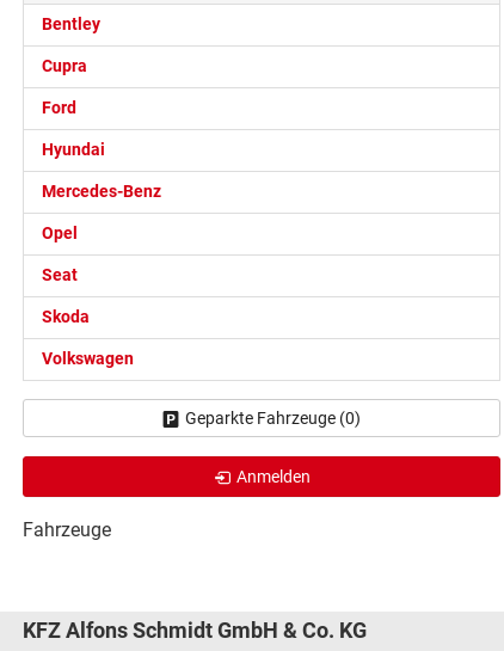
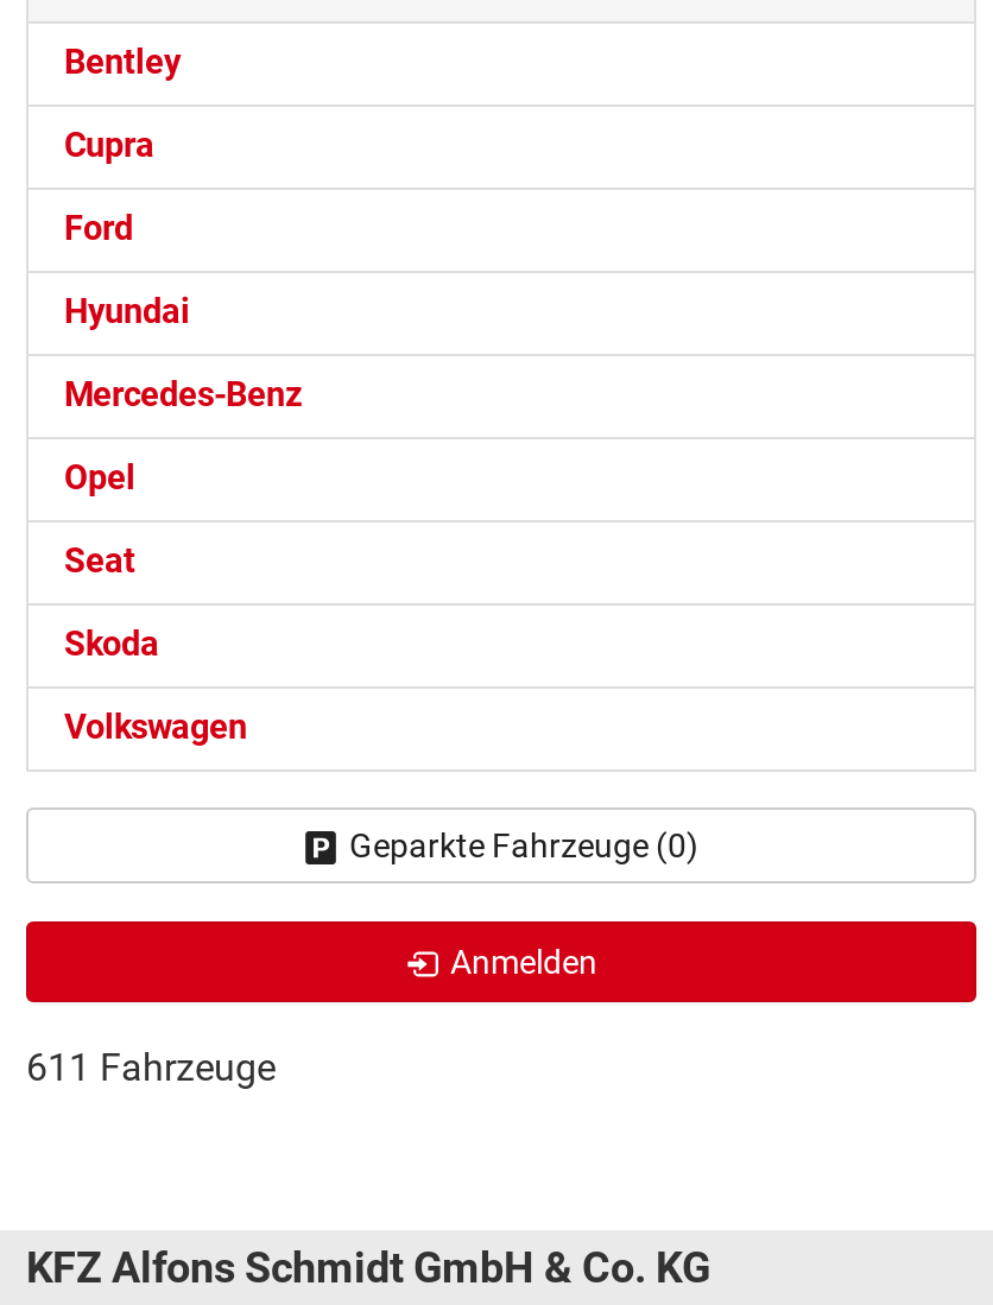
[23,518,111,541] Fahrzeuge -> [26,1044,276,1089] 611 Fahrzeuge

